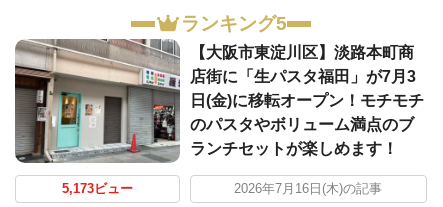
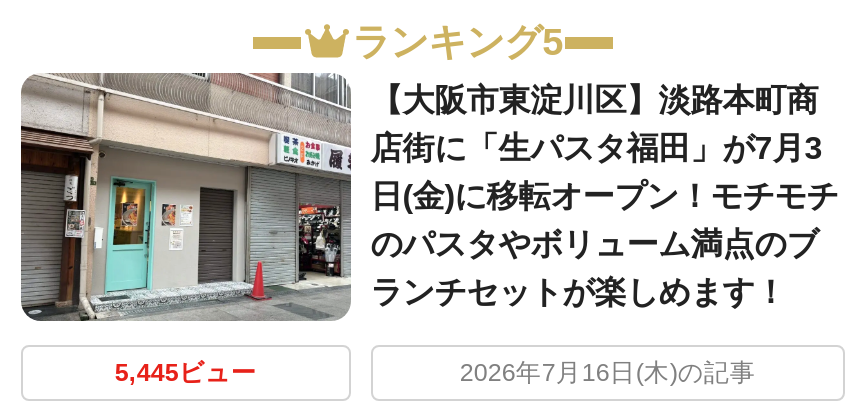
[62,182,133,196] 5,173ビュー -> [115,359,257,387] 5,445ビュー

